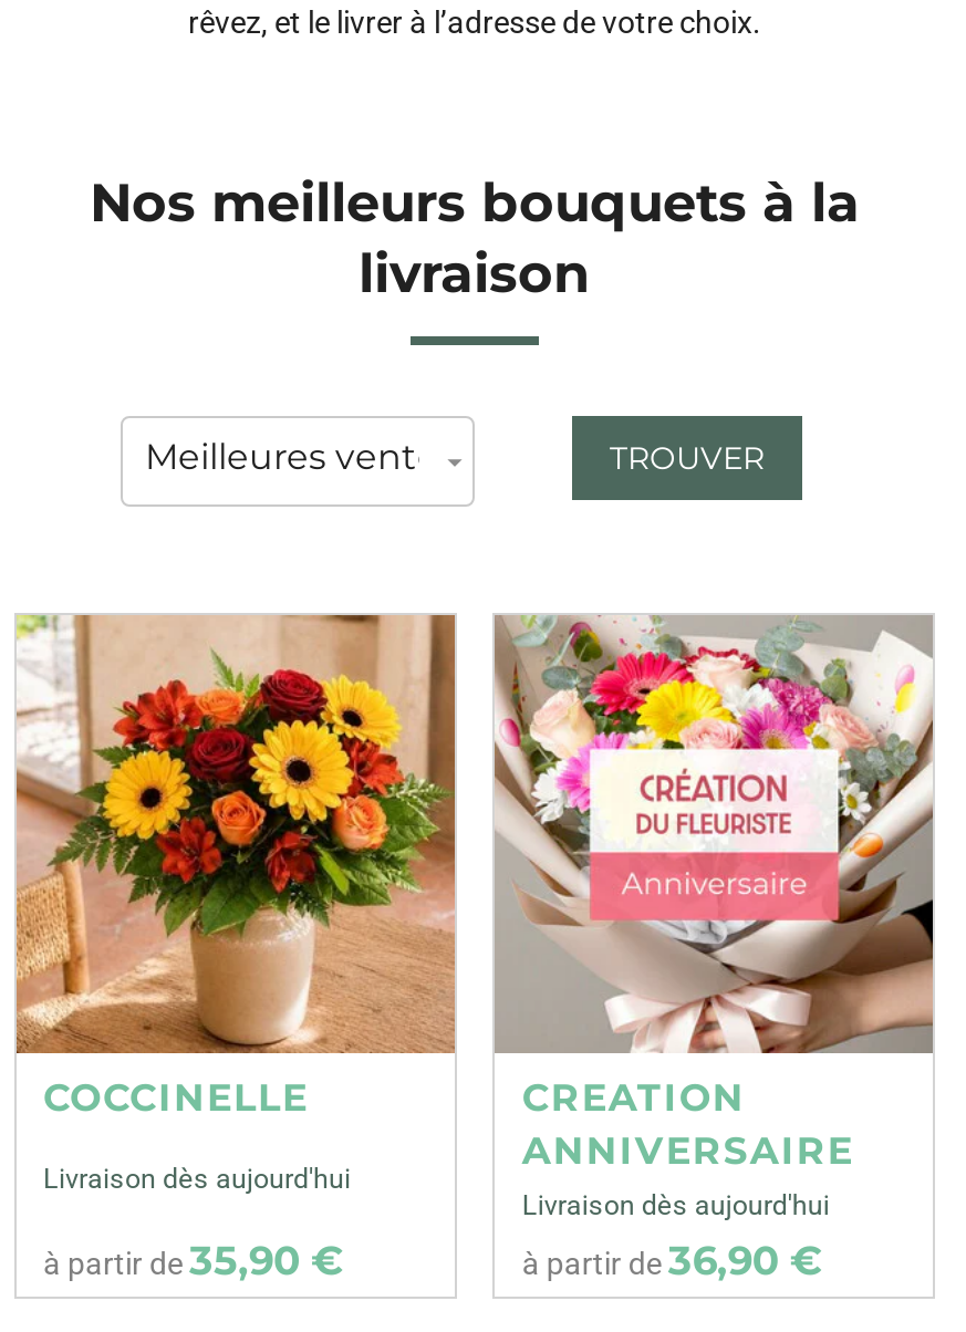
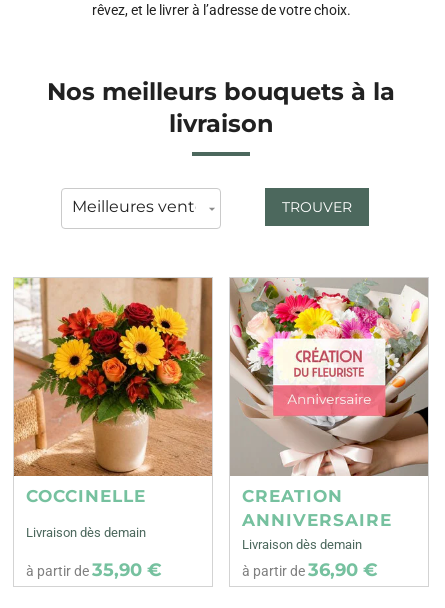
[43,1161,351,1194] Livraison dès aujourd'hui -> [26,525,146,540] Livraison dès demain
[522,1188,829,1221] Livraison dès aujourd'hui -> [242,537,362,552] Livraison dès demain

